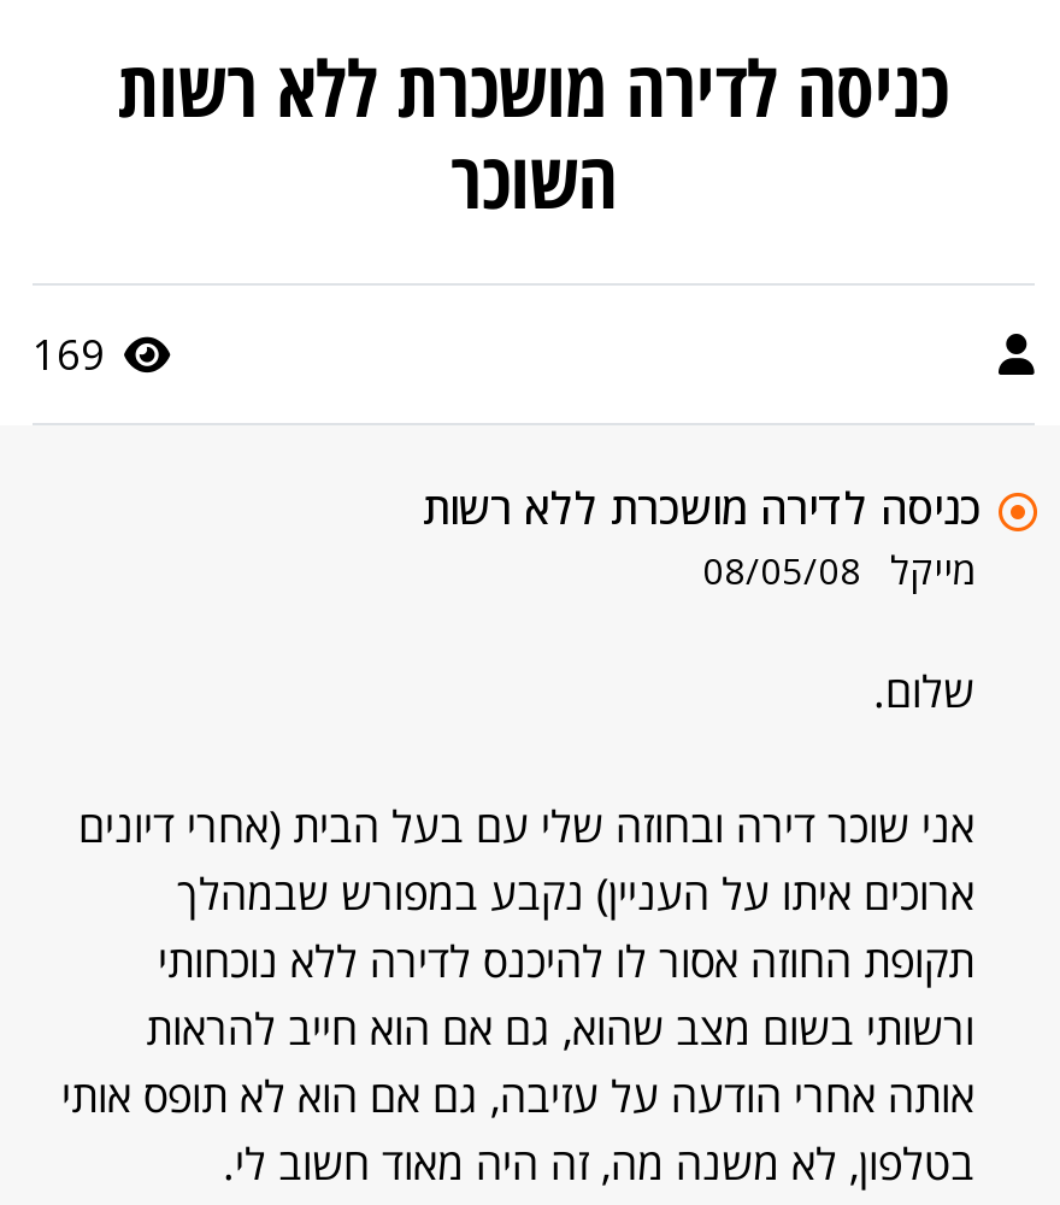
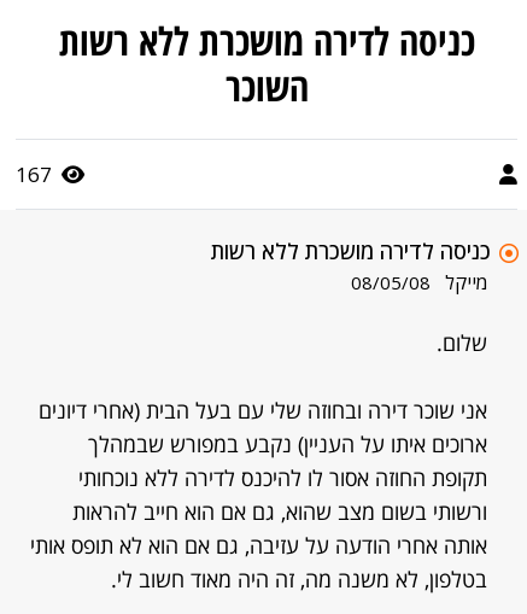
[33,327,105,382] 169 -> [16,160,52,188] 167

